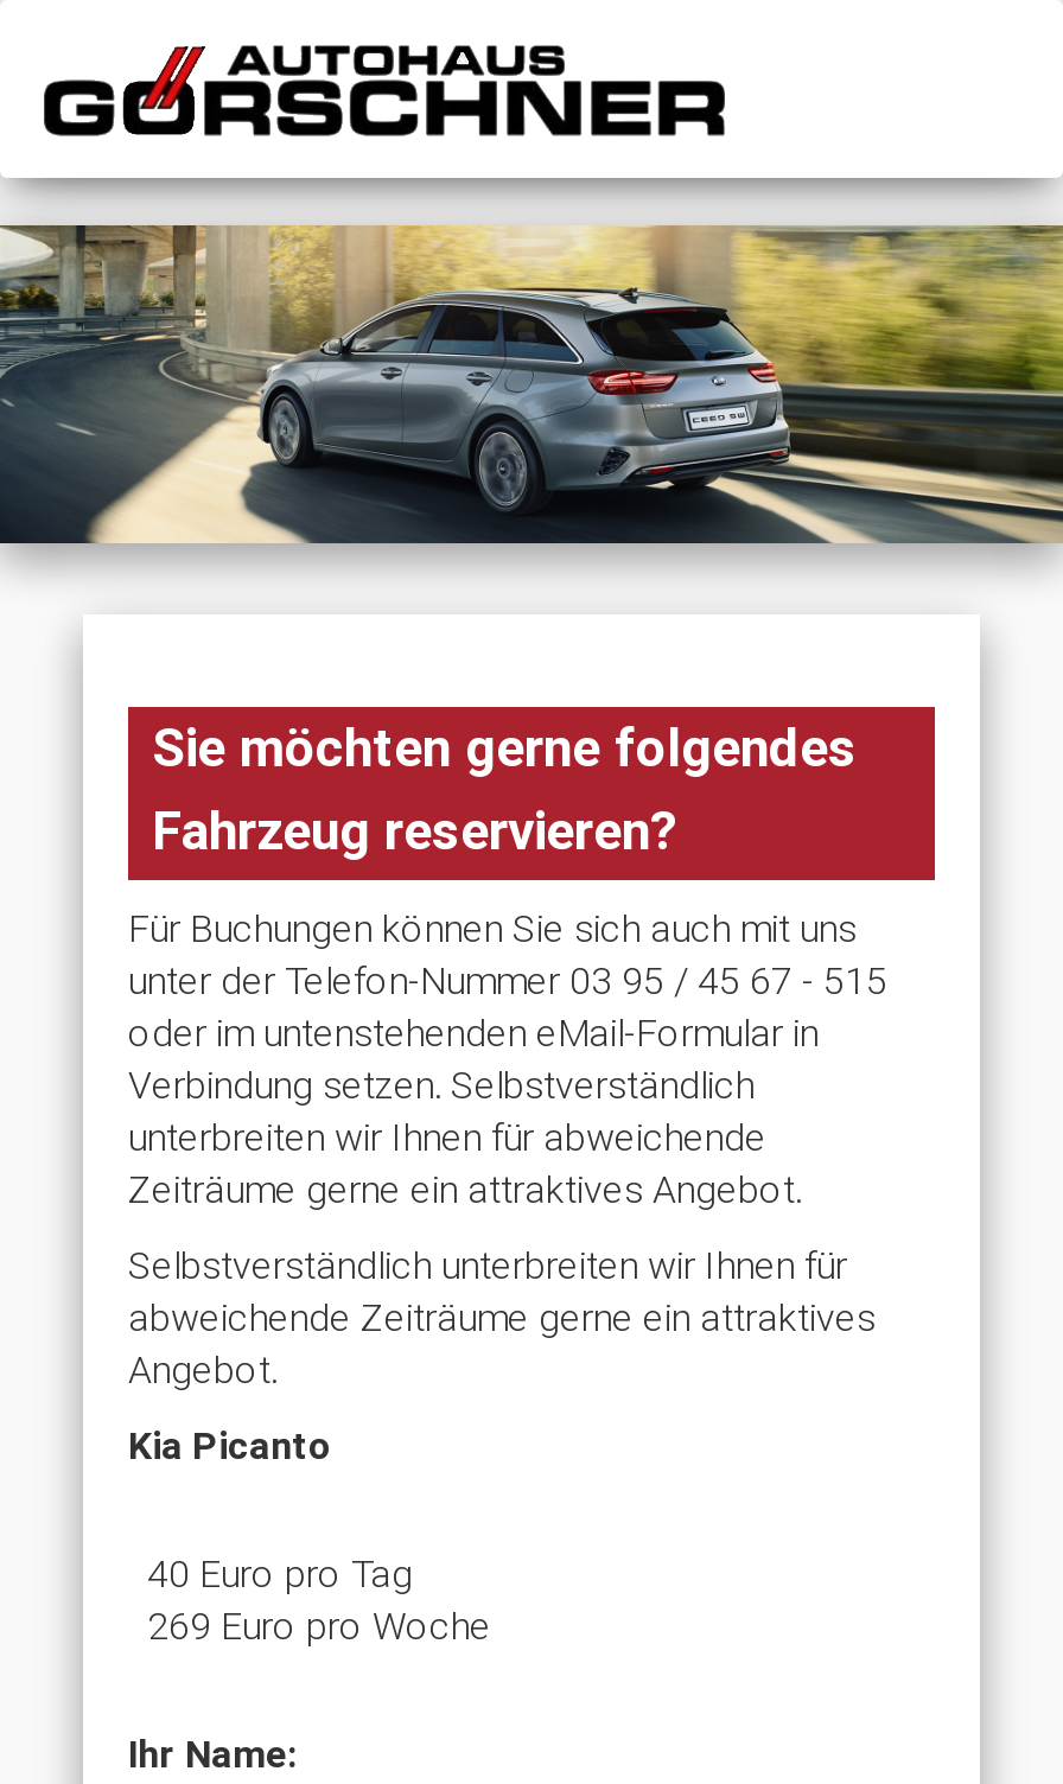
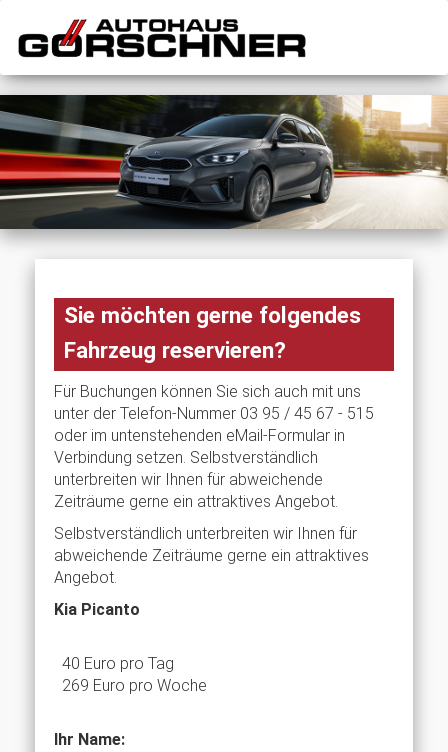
[7,223,1056,546] [image] -> [3,94,445,230] [image]

